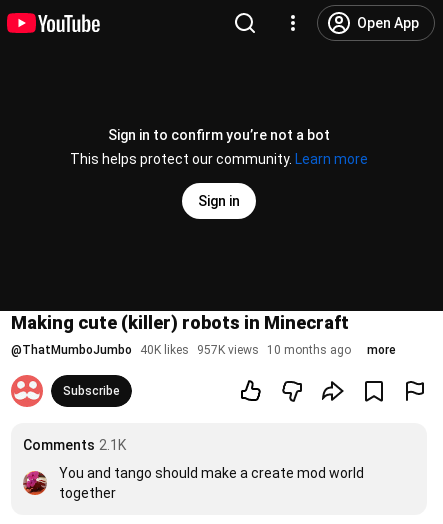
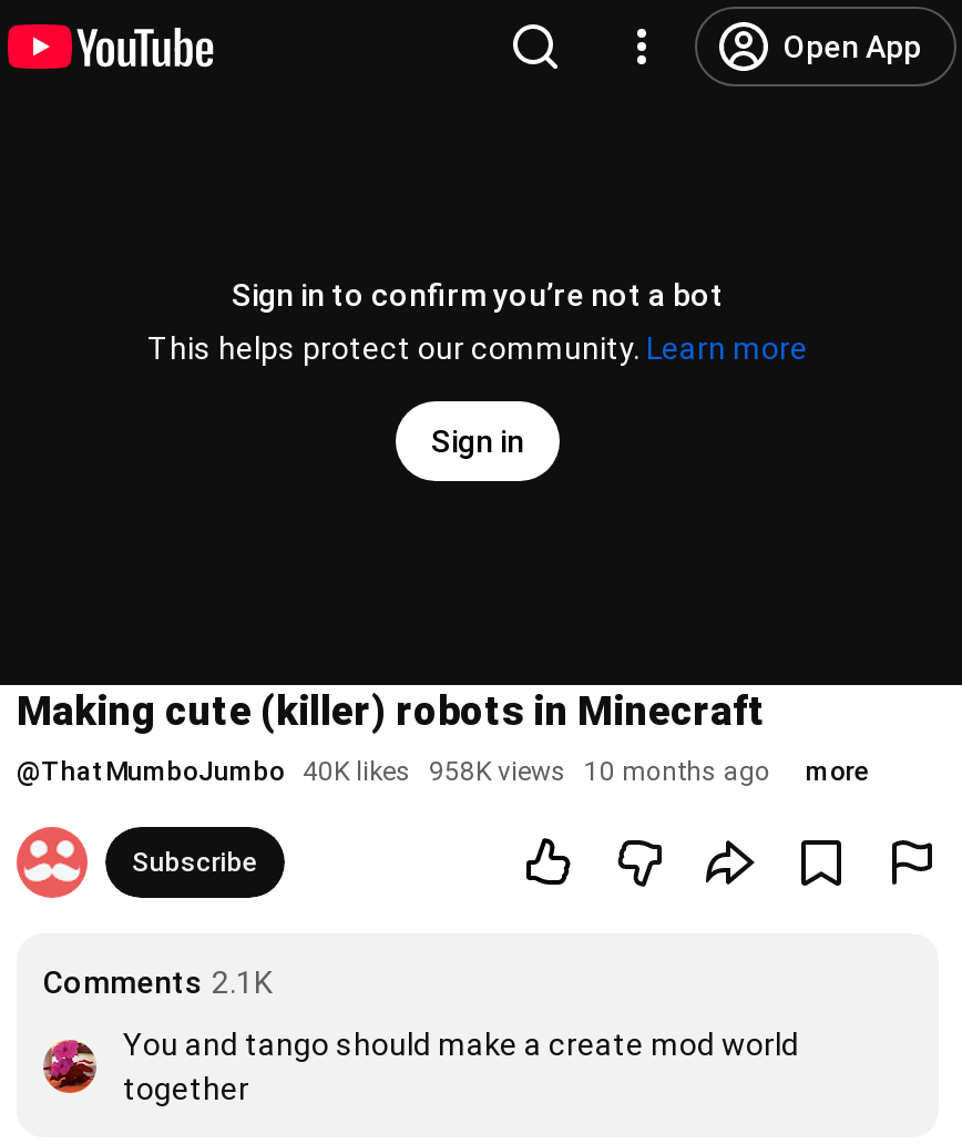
[11,343,351,357] @ThatMumboJumbo 40K likes 957K views 10 months ago -> [17,756,770,787] @ThatMumboJumbo 40K likes 958K views 10 months ago

